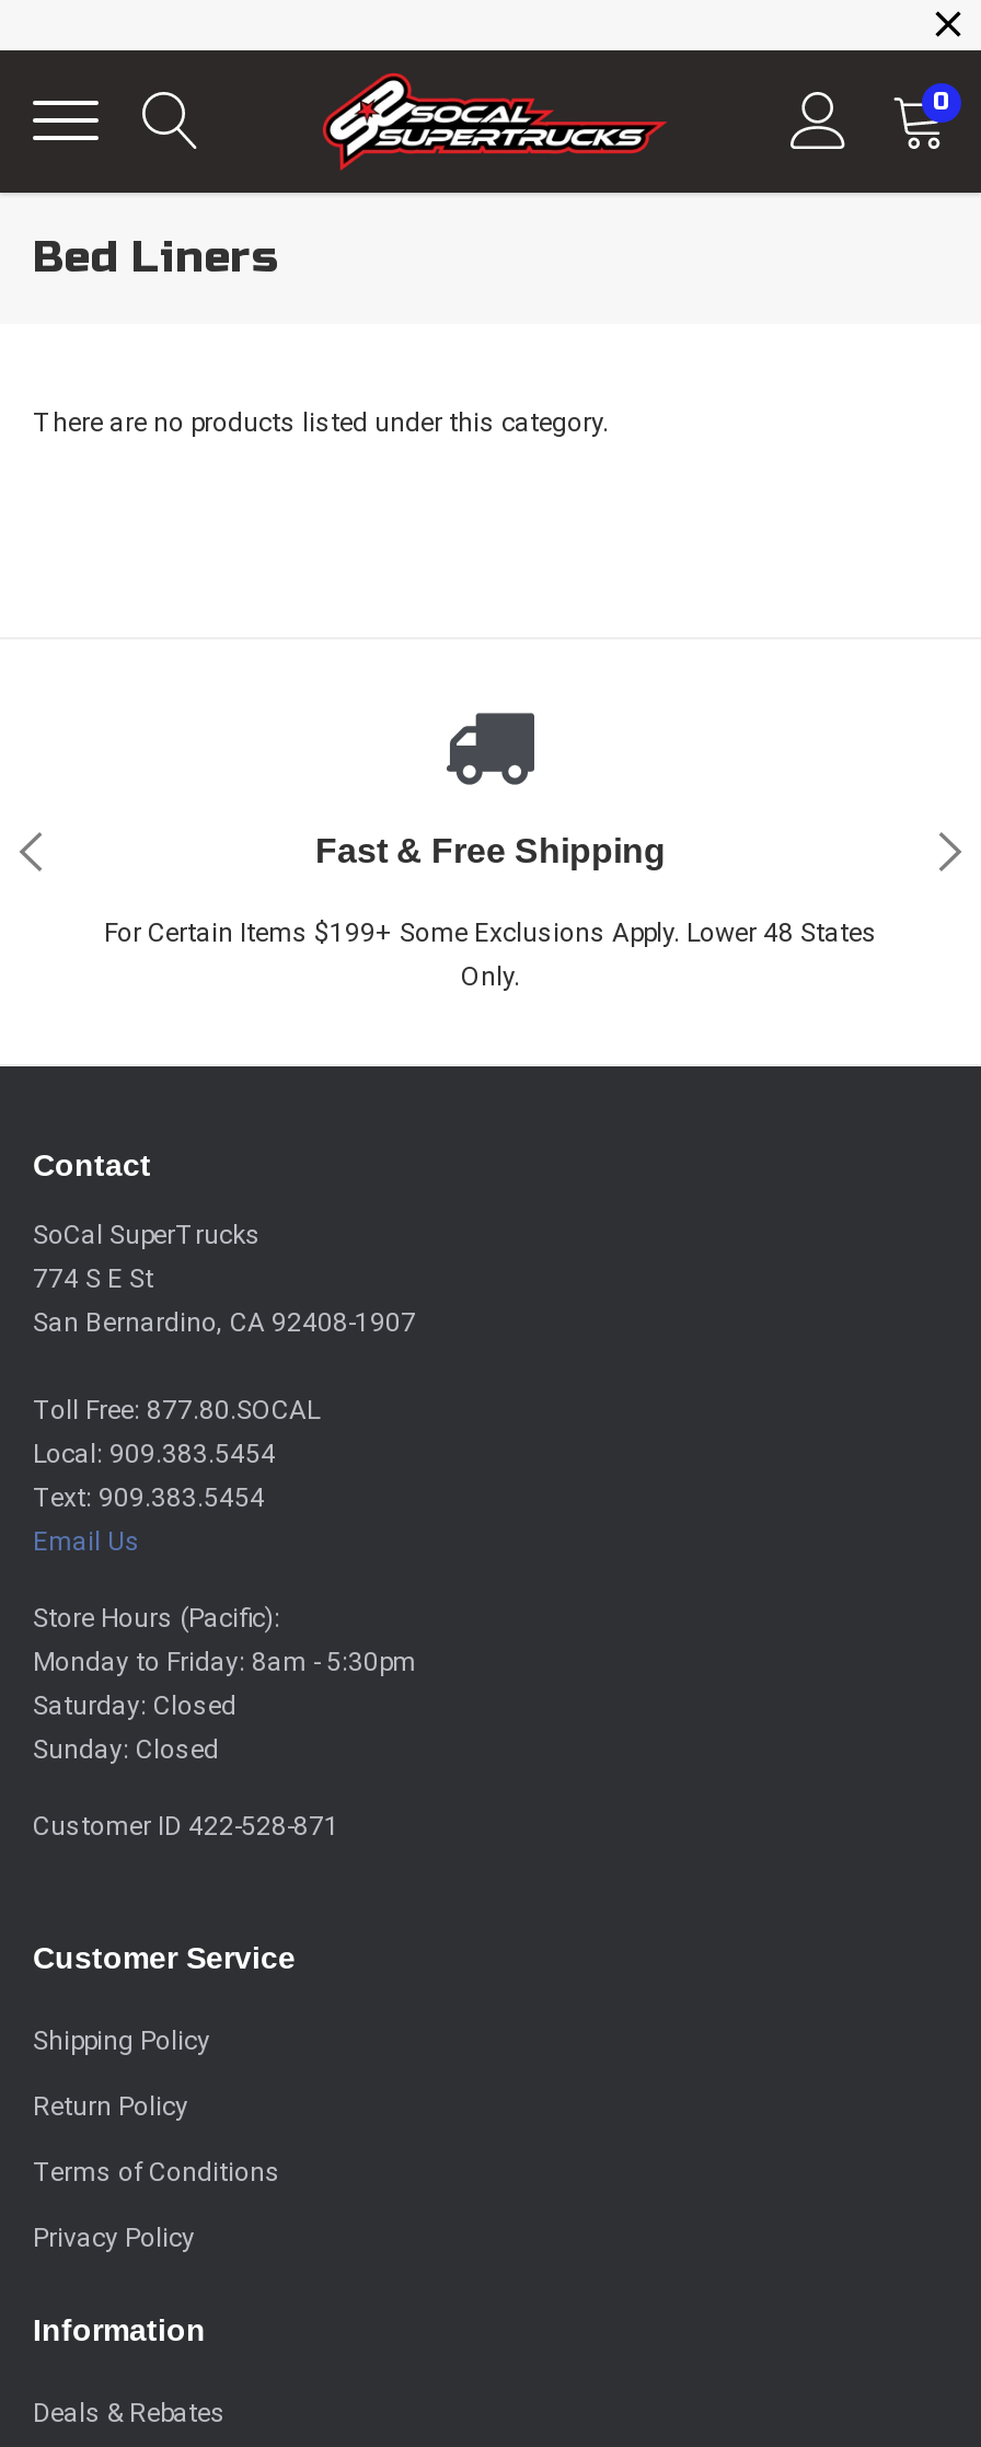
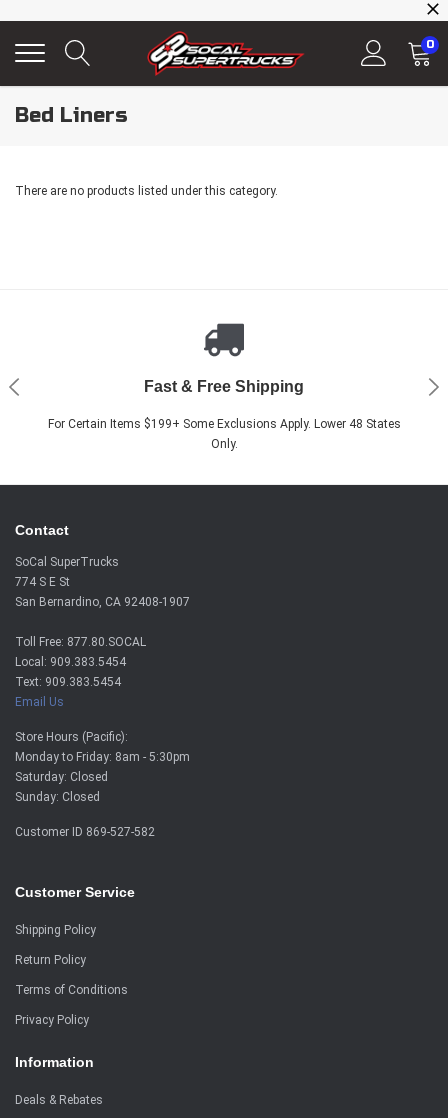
[33,1811,339,1842] Customer ID 422-528-871 -> [15,825,155,839] Customer ID 869-527-582

